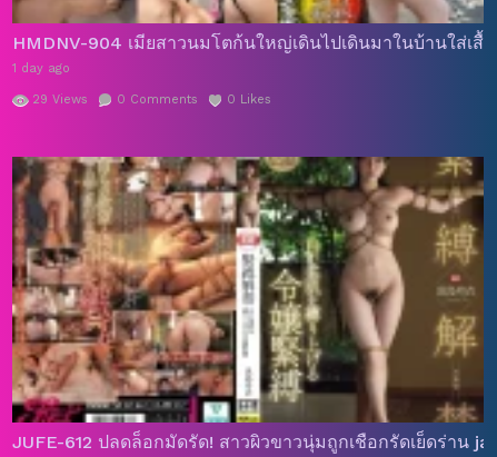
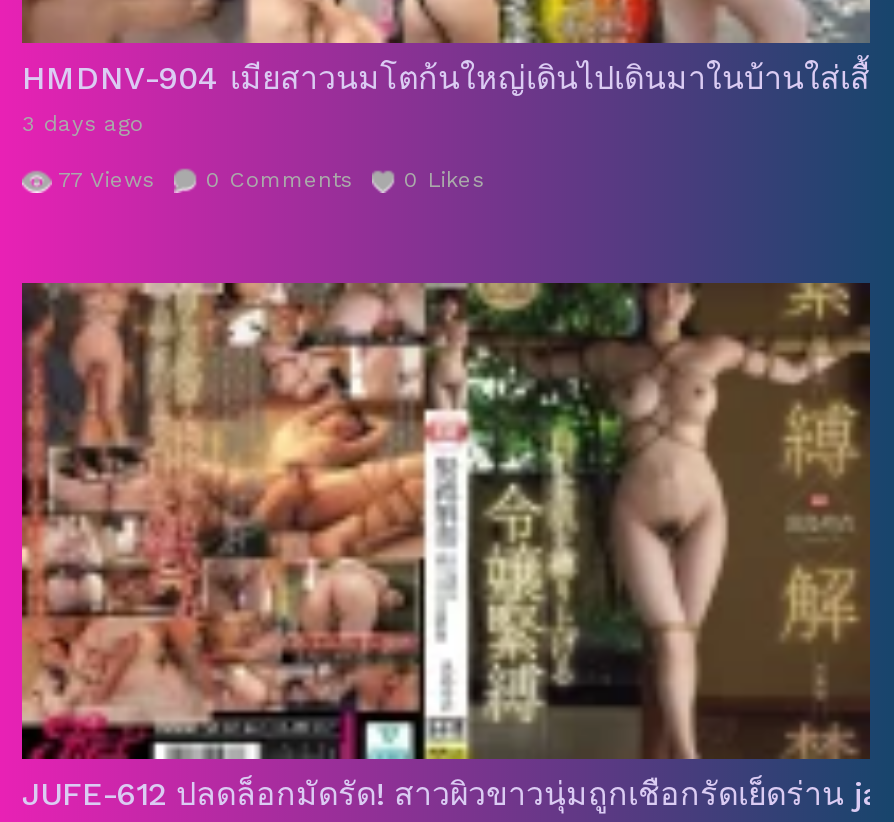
[12,61,70,76] 1 day ago -> [22,110,144,136] 3 days ago
[32,93,271,107] 29 Views 0 Comments 0 Likes -> [58,166,484,192] 77 Views 0 Comments 0 Likes

